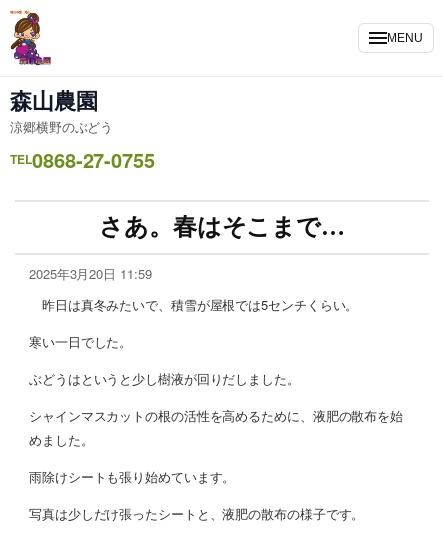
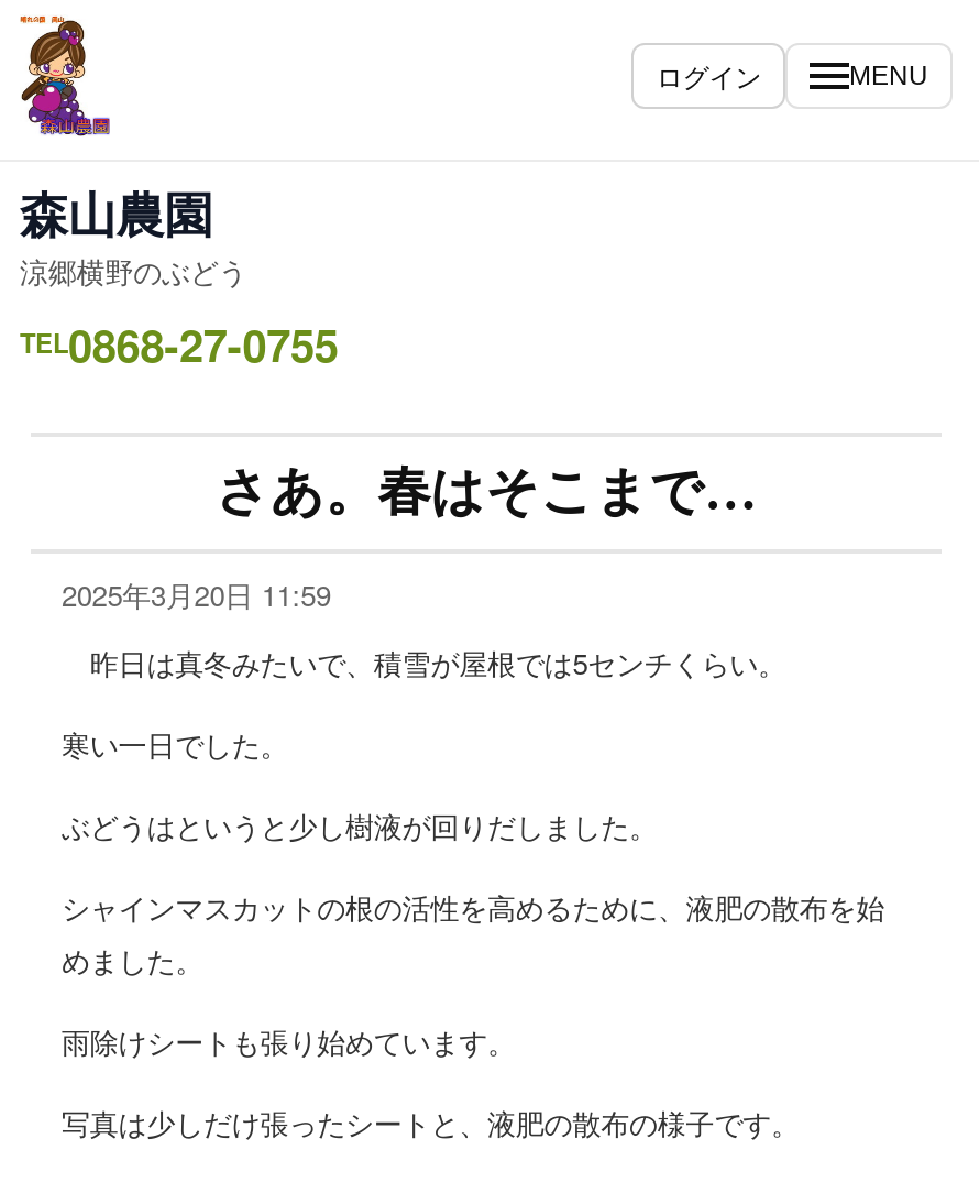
none -> [656,56,761,94] ログイン

